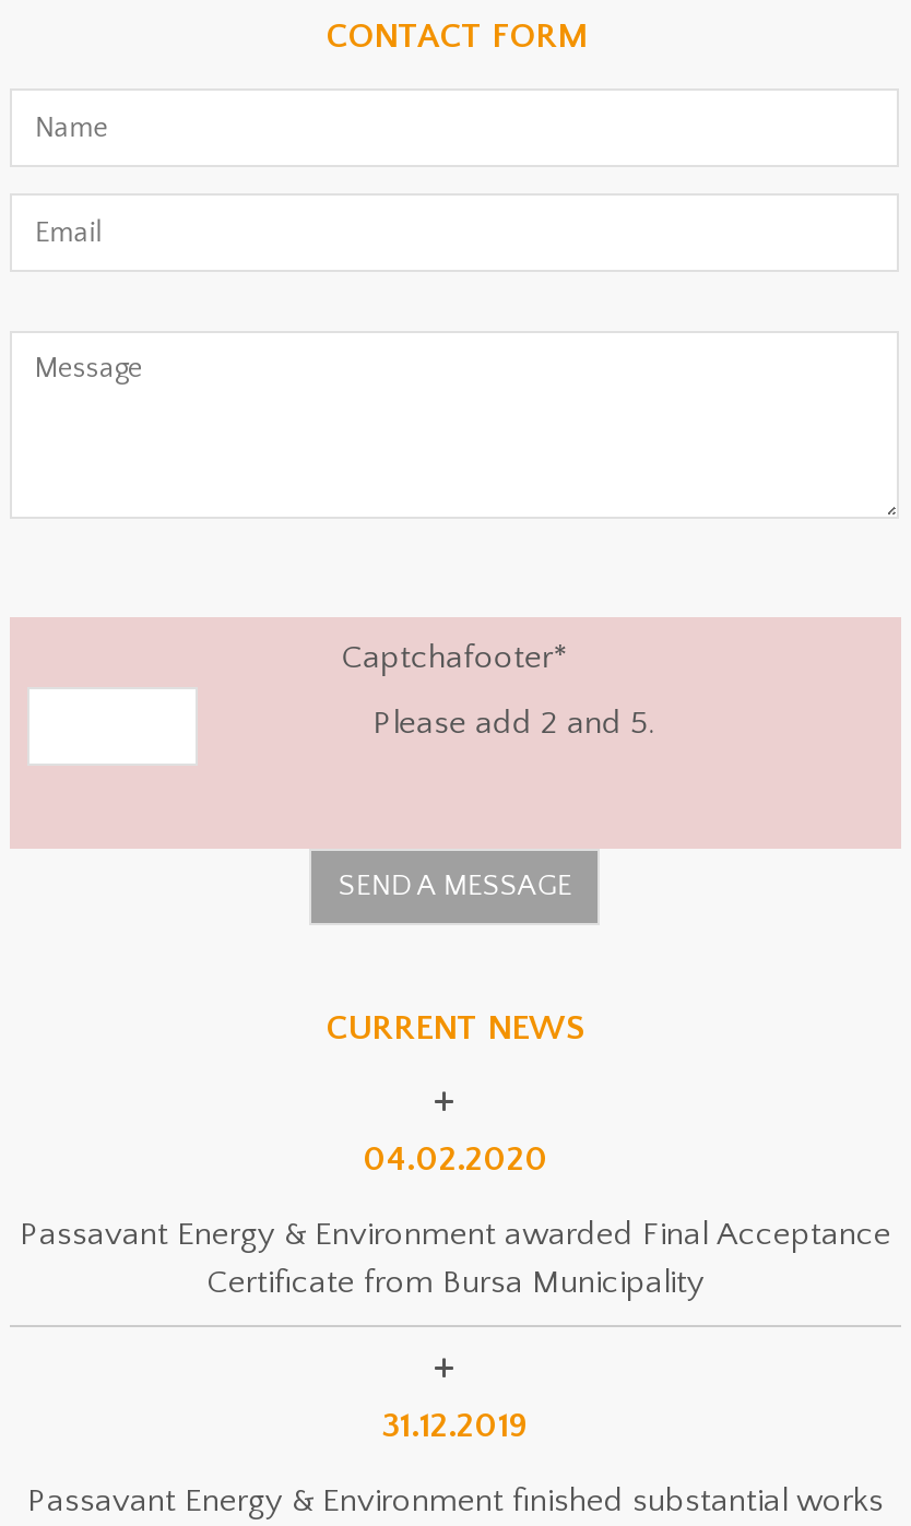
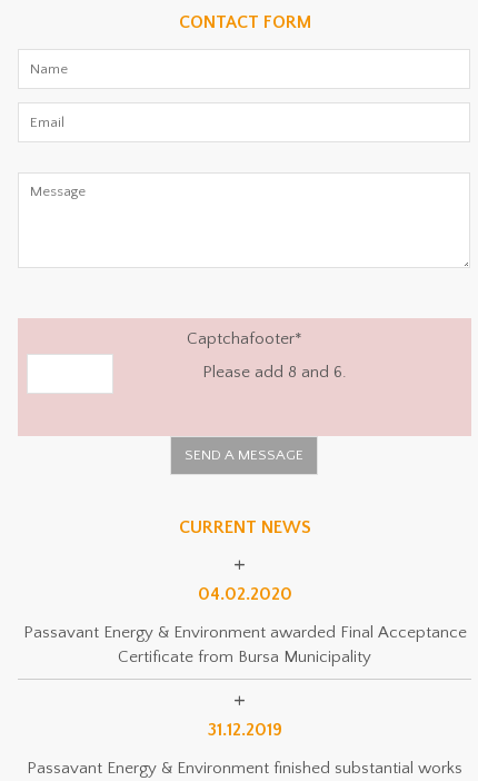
[373,704,657,741] Please add 2 and 5. -> [203,362,347,381] Please add 8 and 6.

